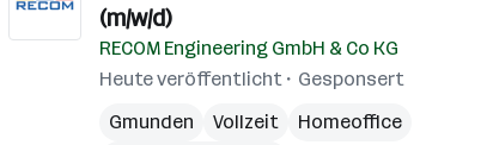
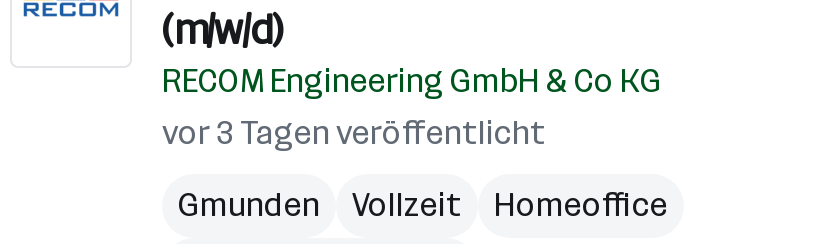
[99,68,404,90] Heute veröffentlicht | Gesponsert -> [162,114,546,152] vor 3 Tagen veröffentlicht

